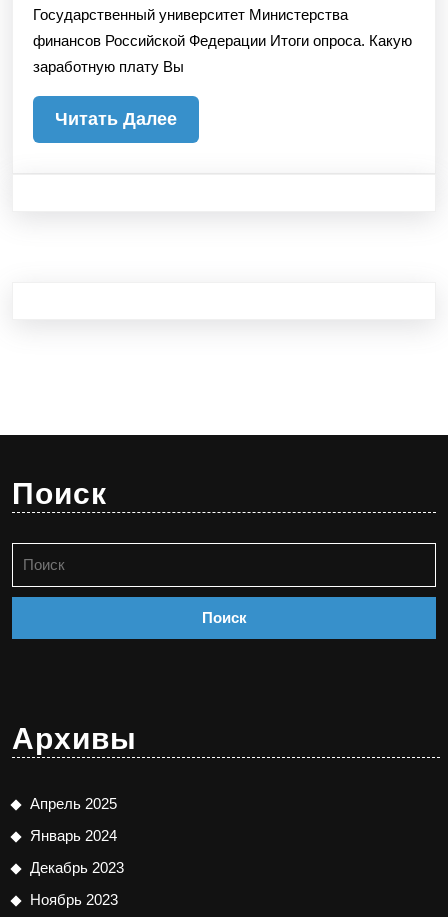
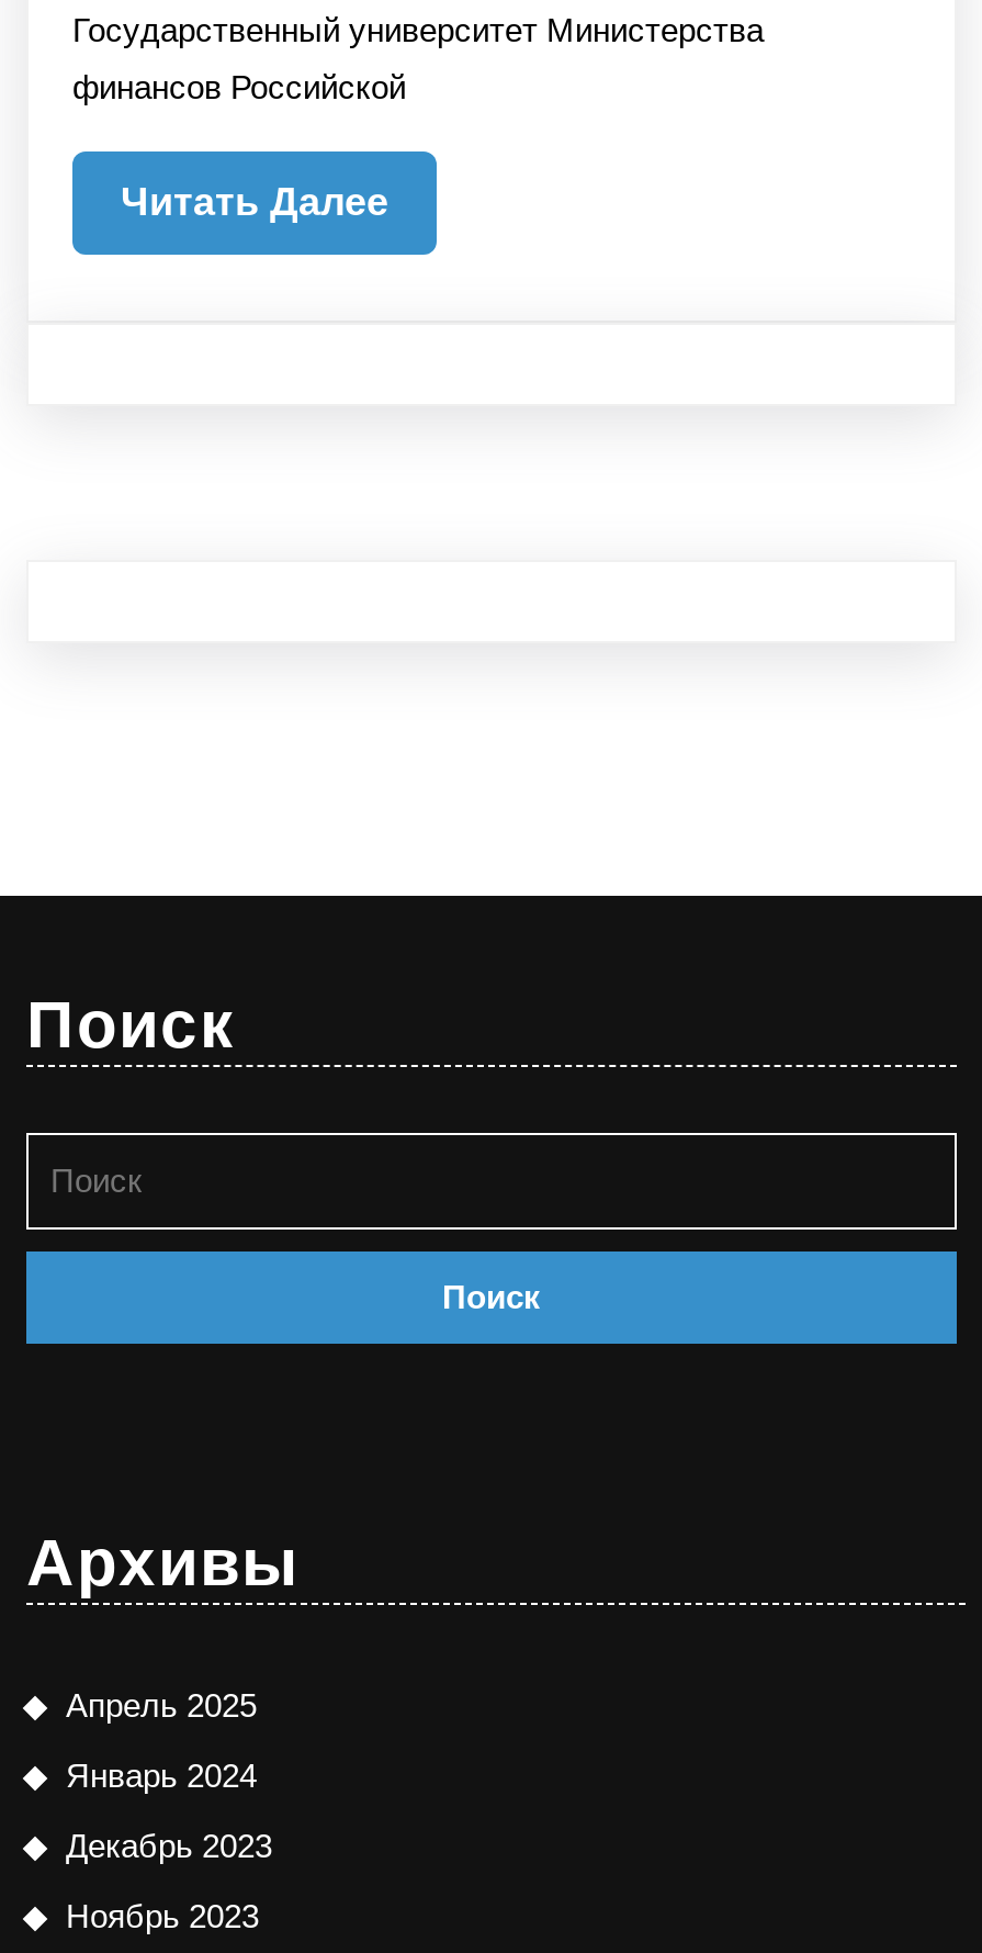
[33,32,412,75] финансов Российской Федерации Итоги опроса. Какую | заработную плату Вы -> [72,68,406,105] финансов Российской

